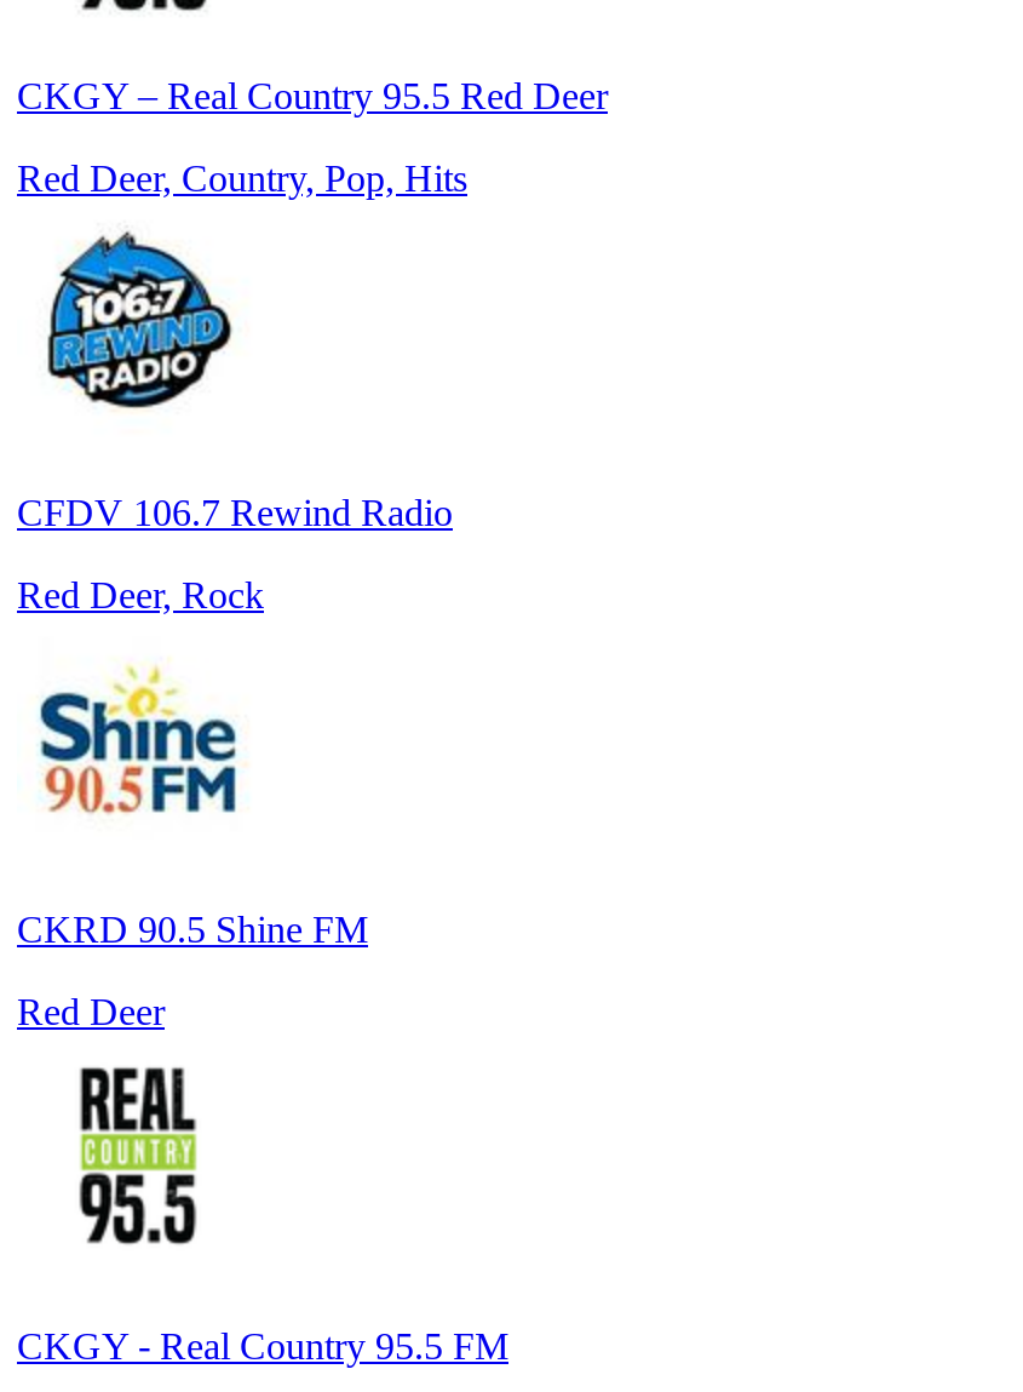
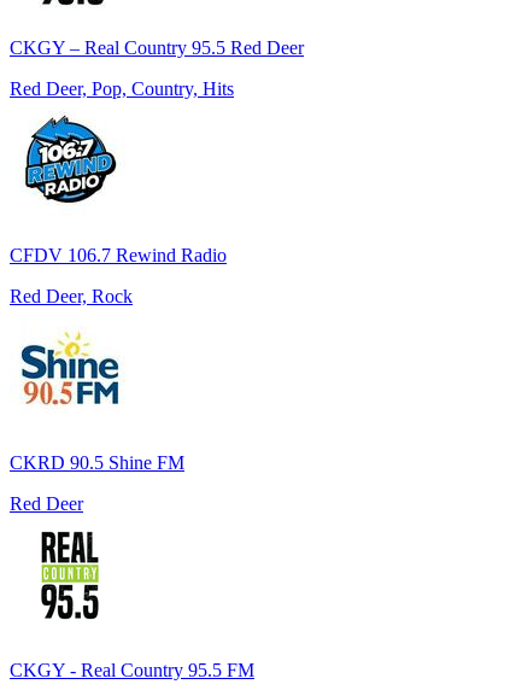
[17,157,467,199] Red Deer, Country, Pop, Hits -> [10,78,234,99] Red Deer, Pop, Country, Hits

